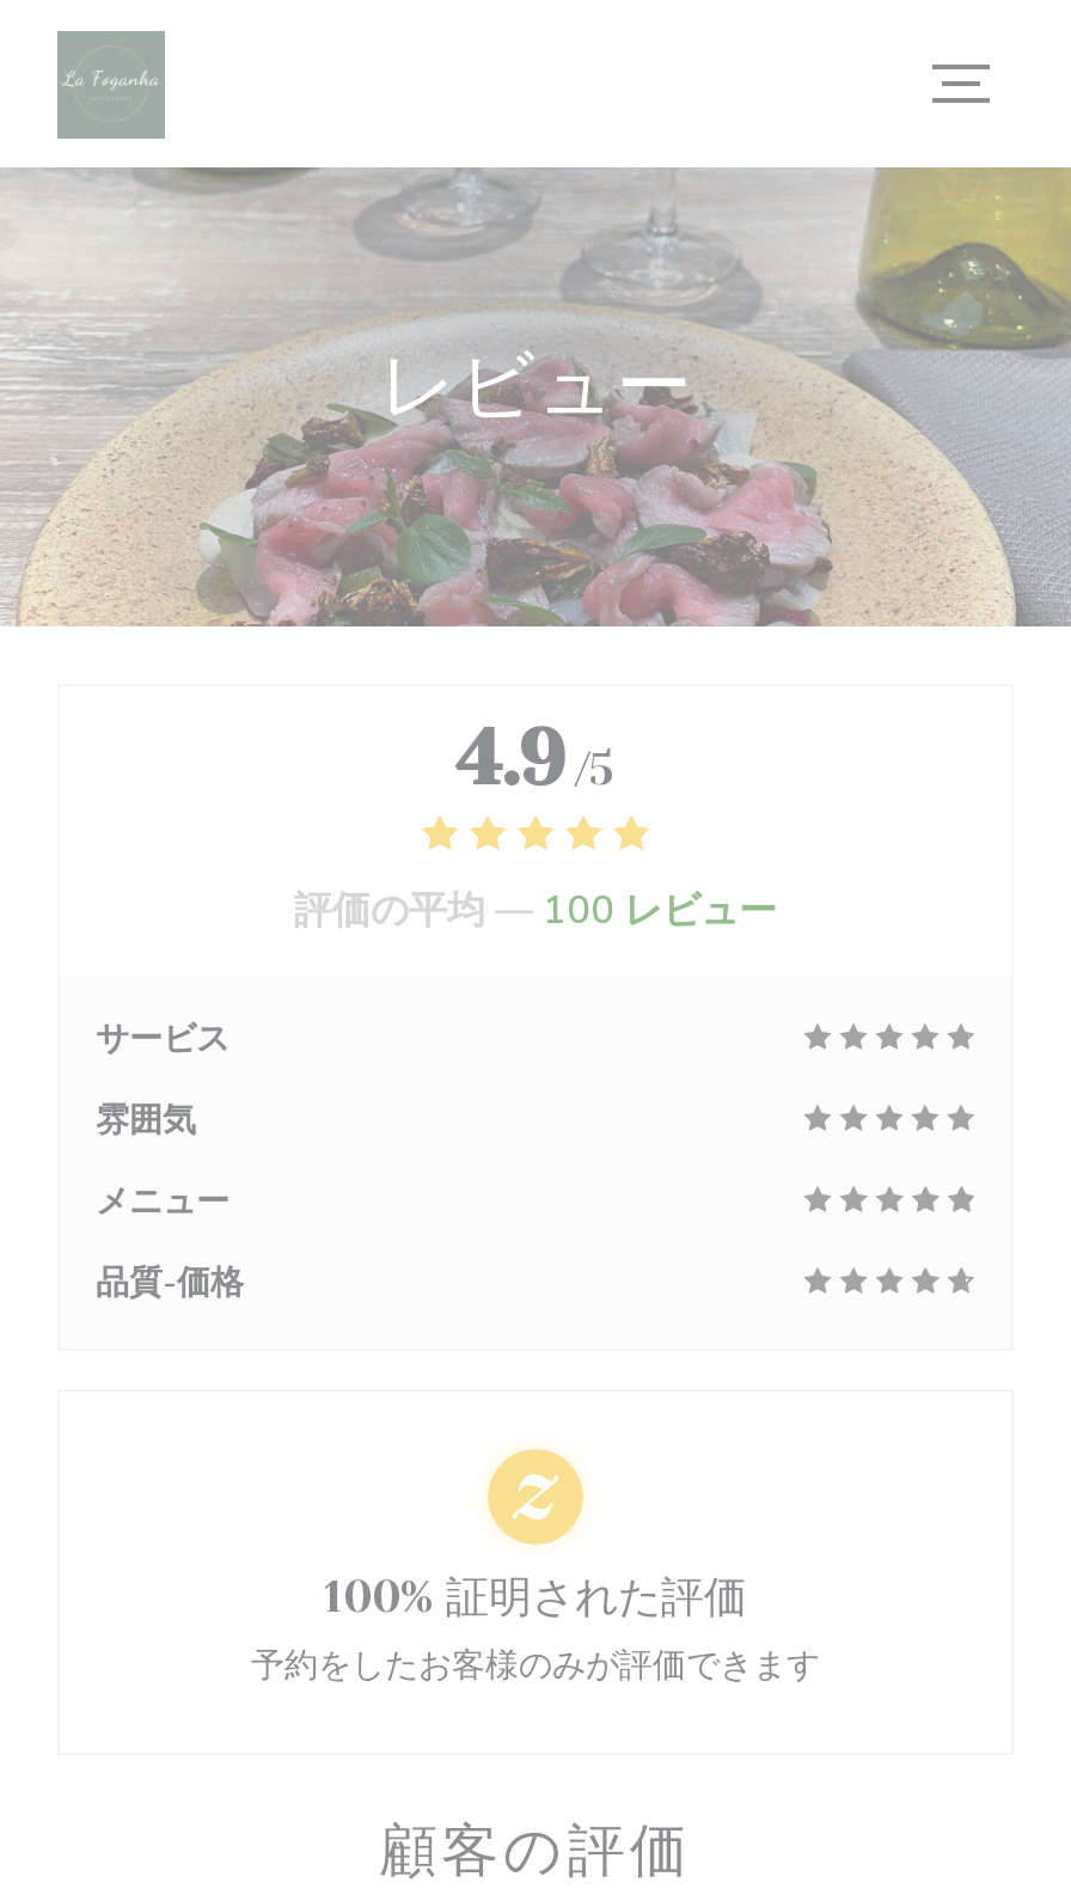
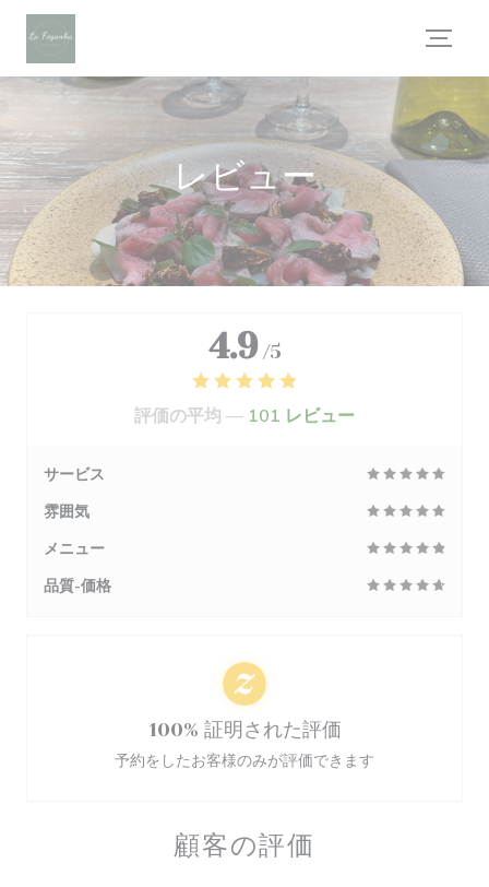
[294,885,777,937] 評価の平均 — 100 レビュー -> [134,404,355,428] 評価の平均 — 101 レビュー

